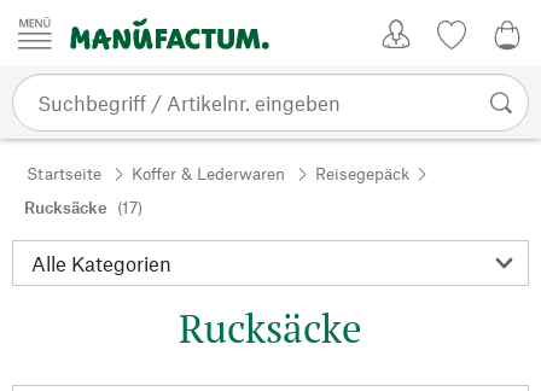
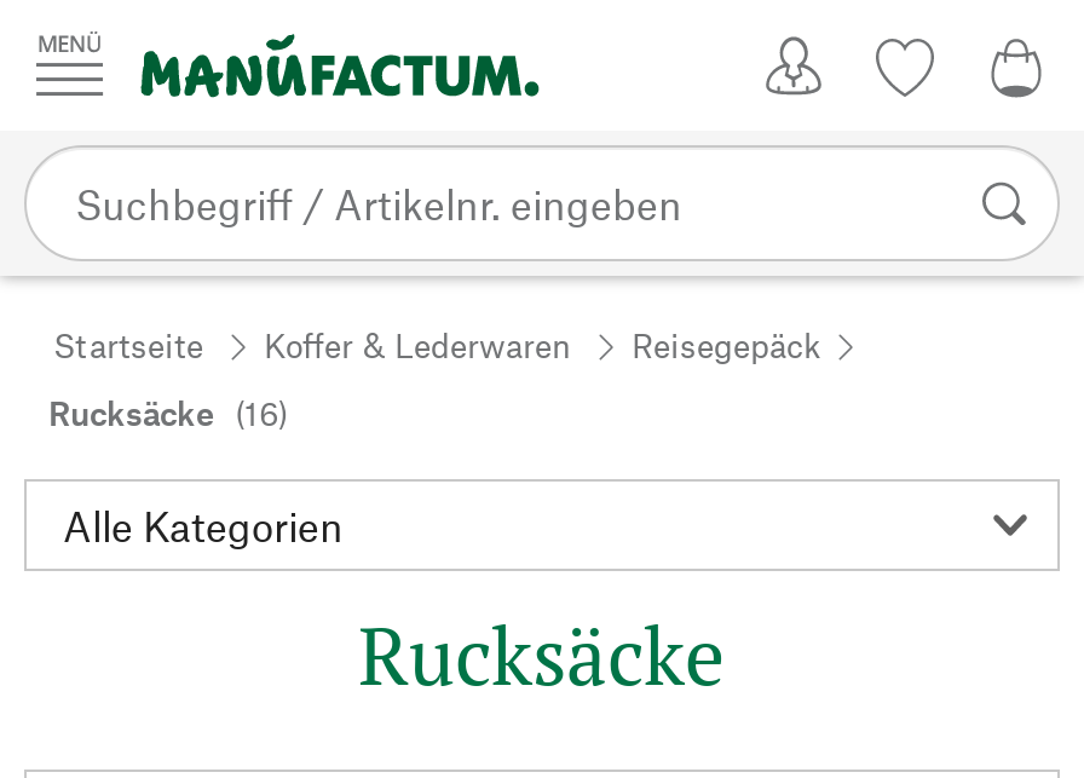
[24,197,142,217] Rucksäcke (17) -> [48,392,288,433] Rucksäcke (16)

